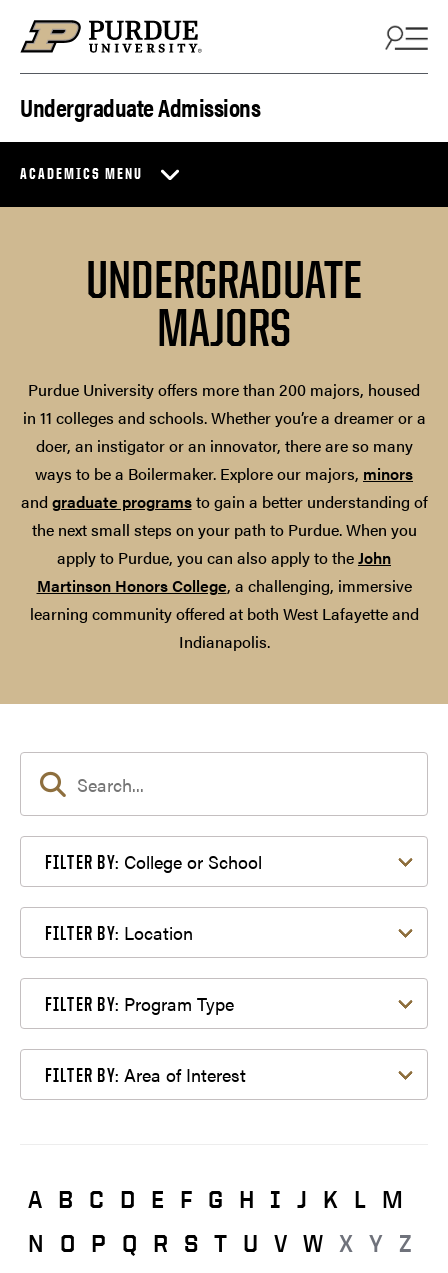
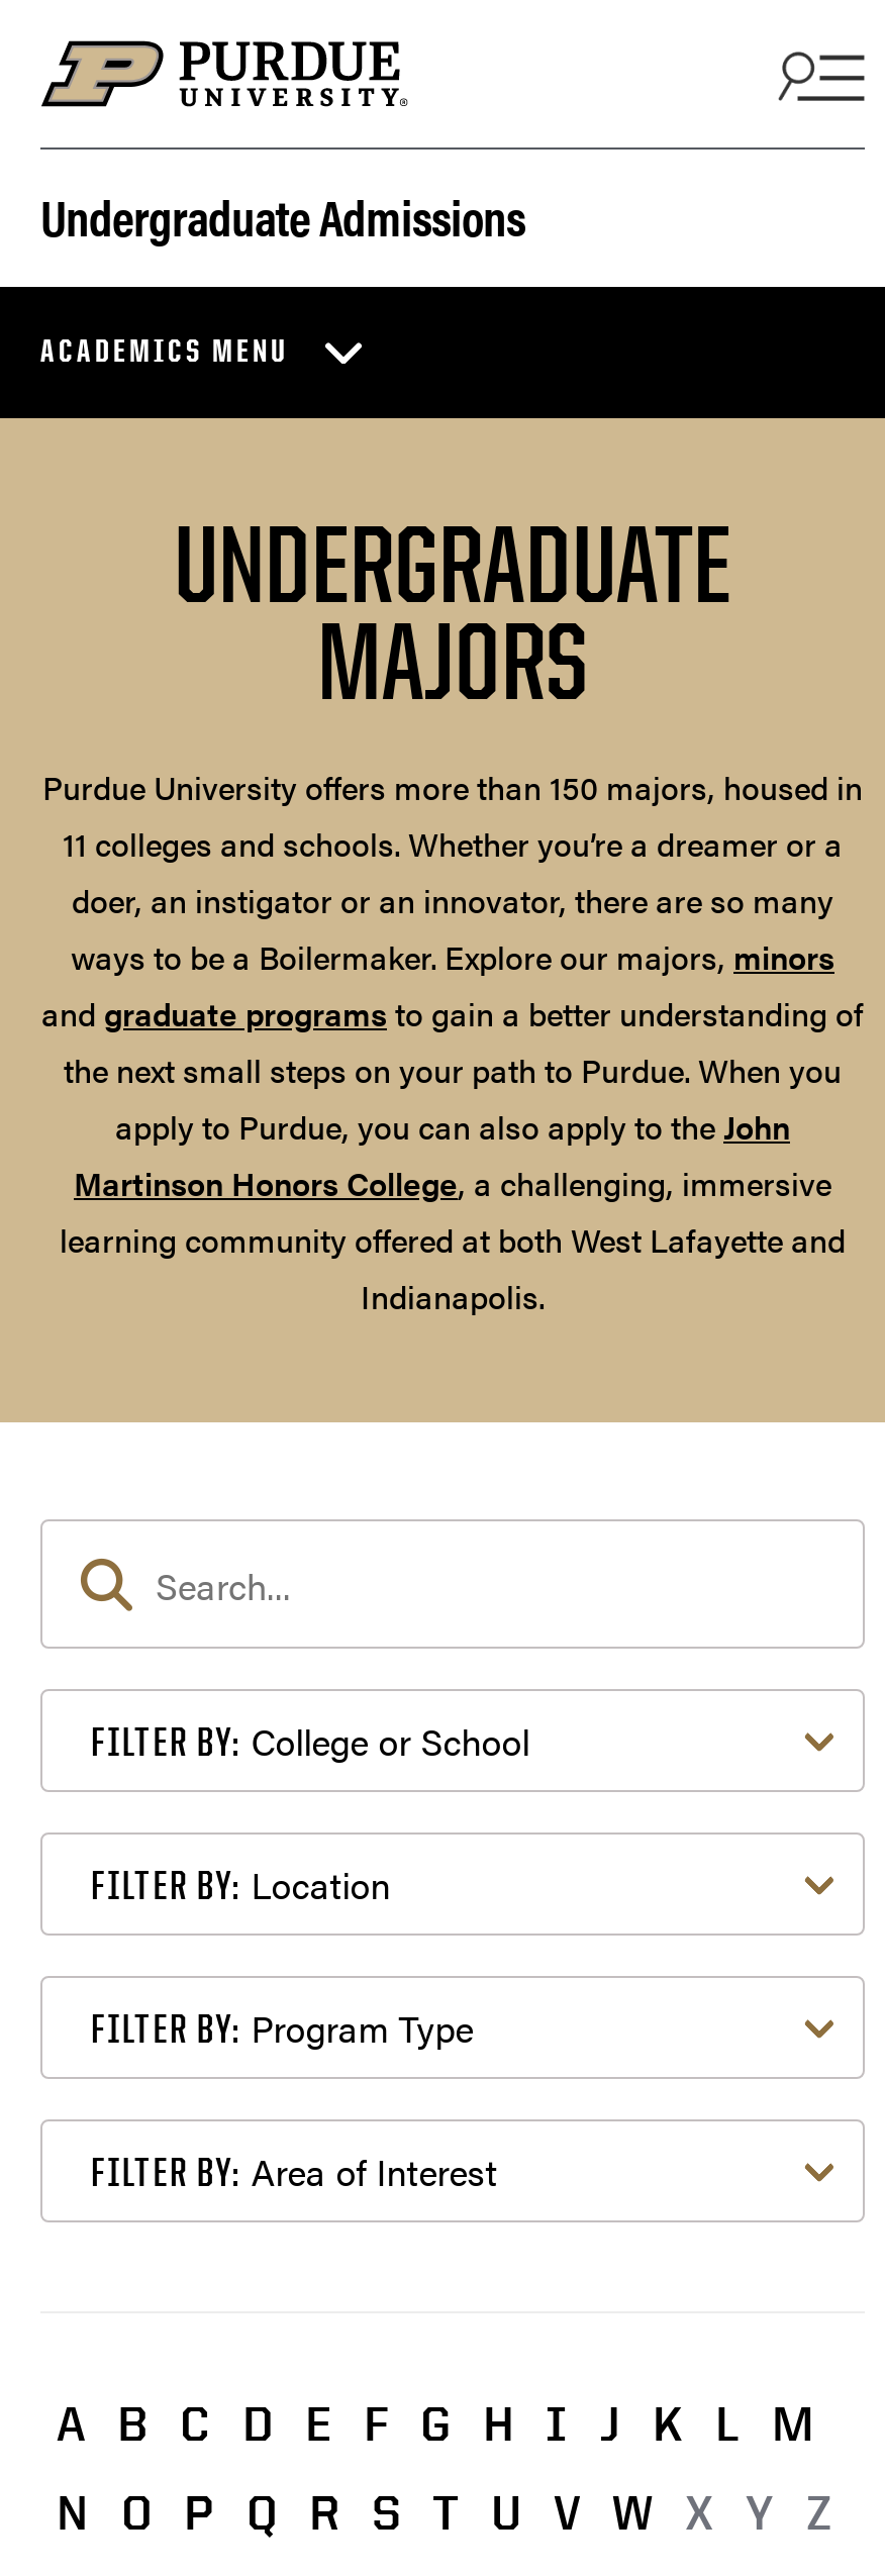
[22,378,425,429] Purdue University offers more than 200 majors, housed | in 11 colleges and schools. Whether you’re a dreamer or a -> [42,764,863,867] Purdue University offers more than 150 majors, housed in | 11 colleges and schools. Whether you’re a dreamer or a

